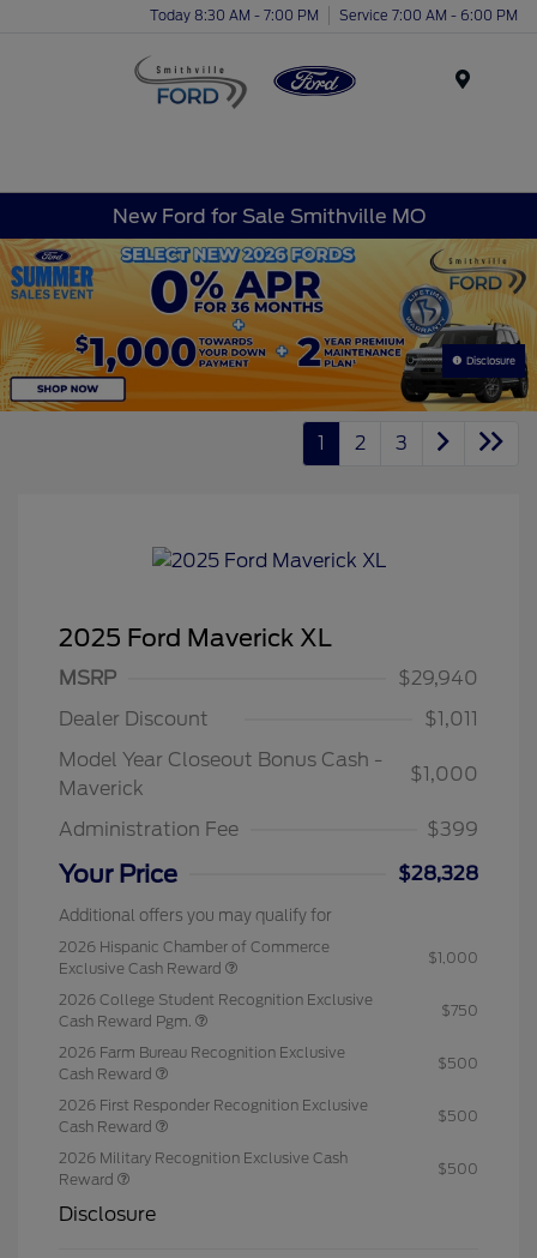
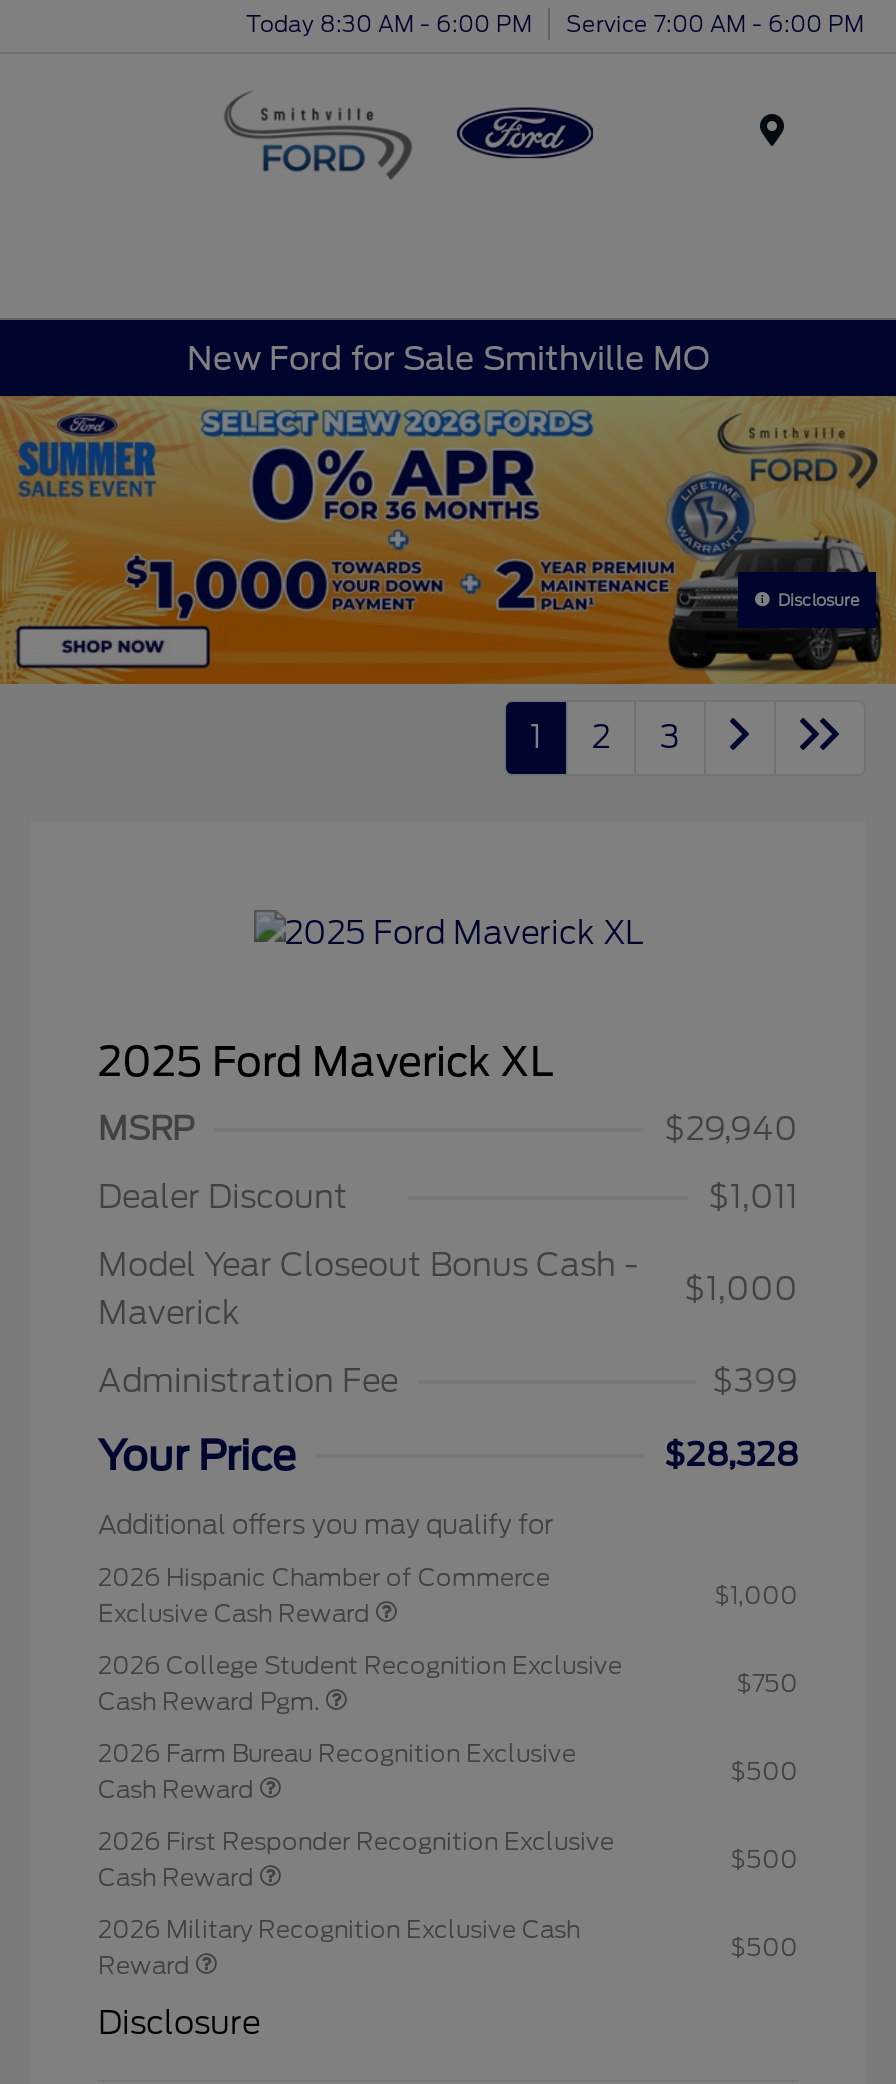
[150,7,518,23] Today 8:30 AM - 7:00 PM Service 7:00 AM - 6:00 PM -> [246,9,864,37] Today 8:30 AM - 6:00 PM Service 7:00 AM - 6:00 PM

